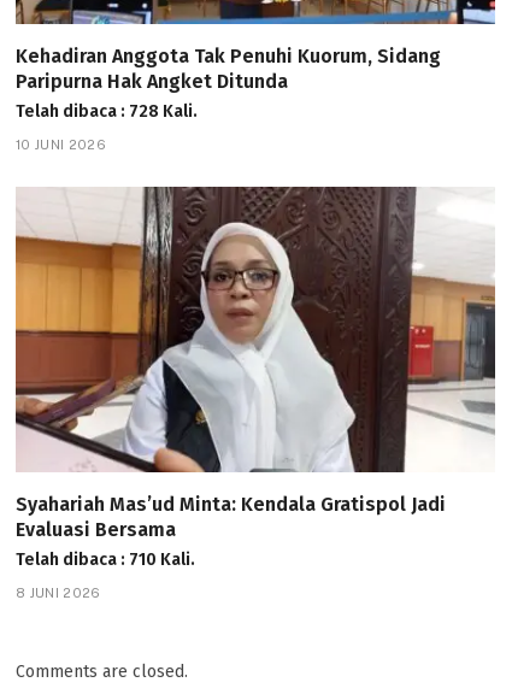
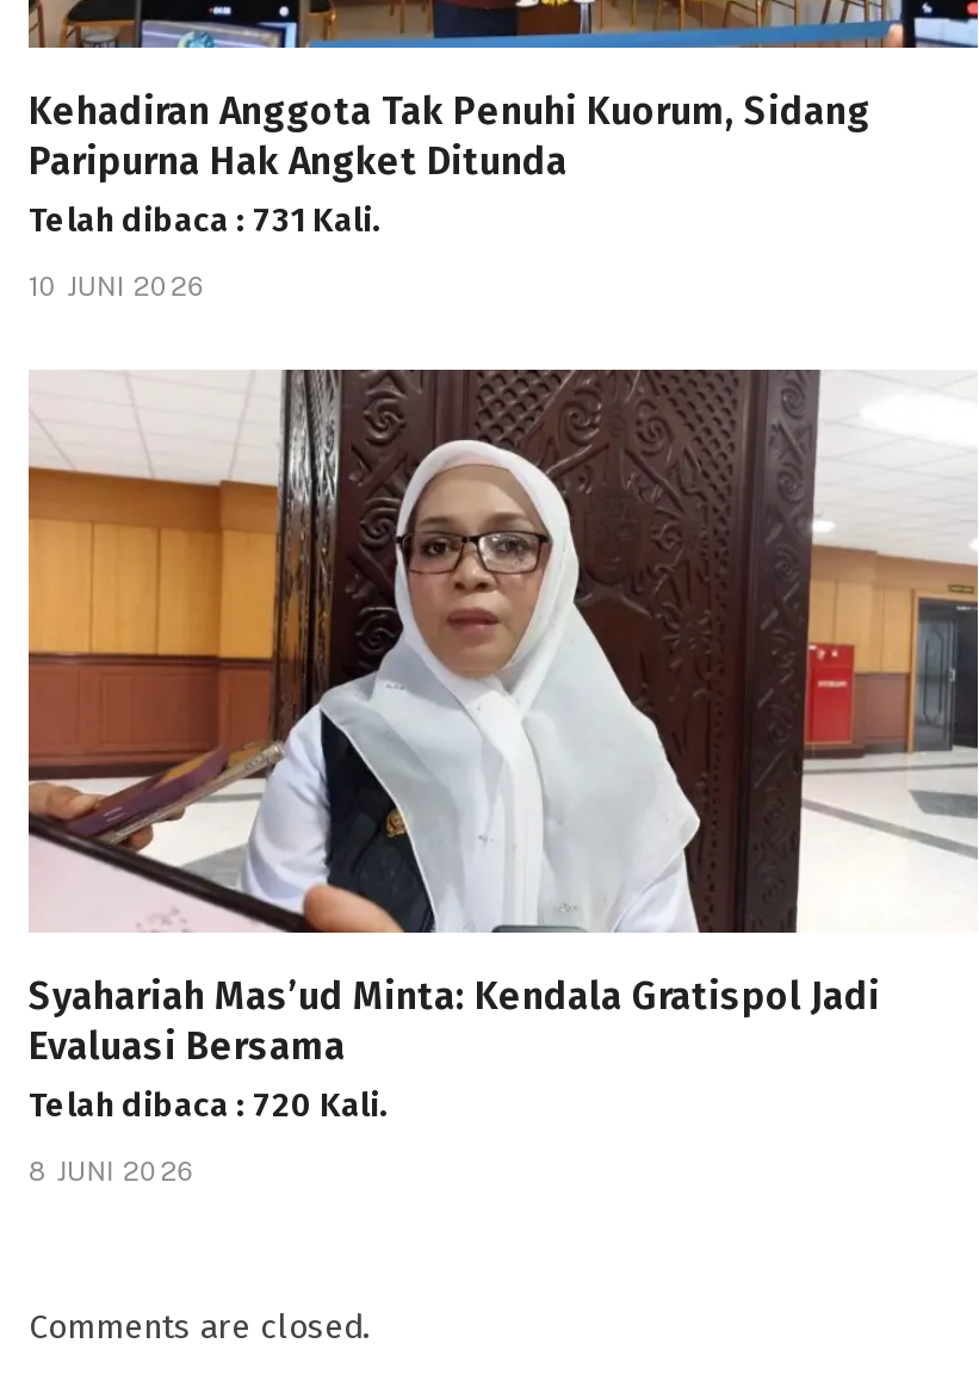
[16,101,198,121] Telah dibaca : 728 Kali. -> [29,200,382,240] Telah dibaca : 731 Kali.
[16,549,195,569] Telah dibaca : 710 Kali. -> [29,1087,389,1127] Telah dibaca : 720 Kali.

